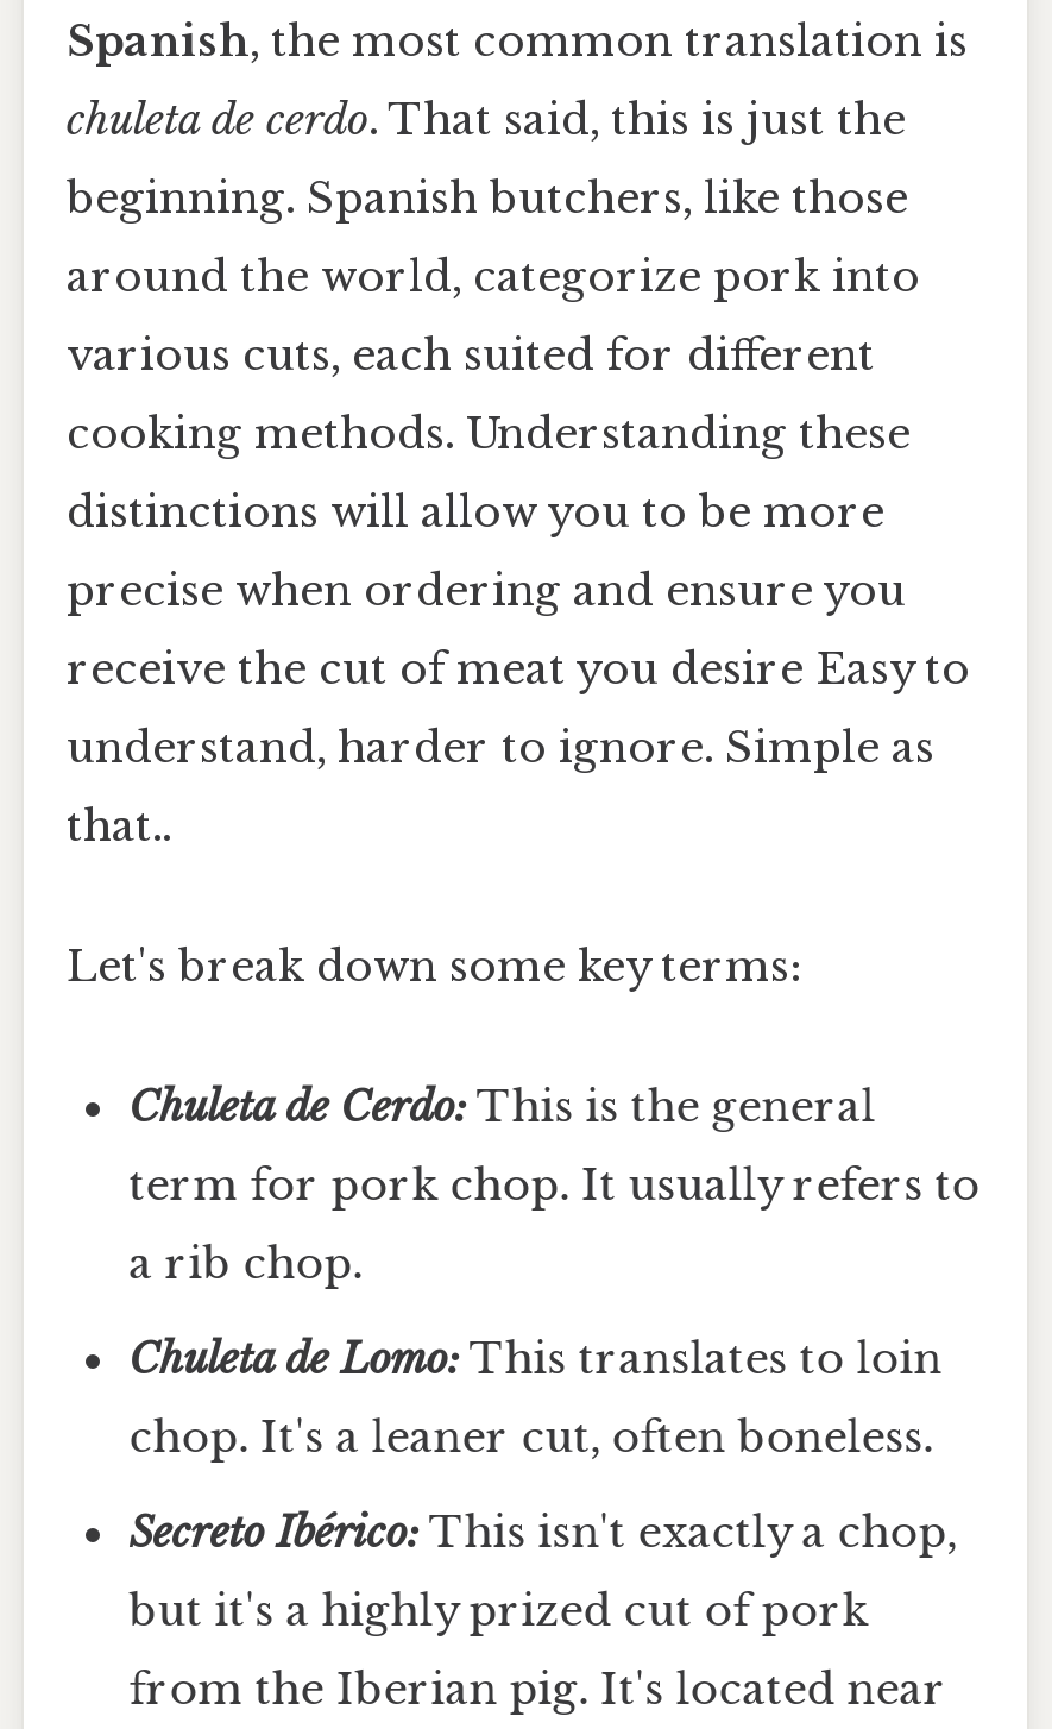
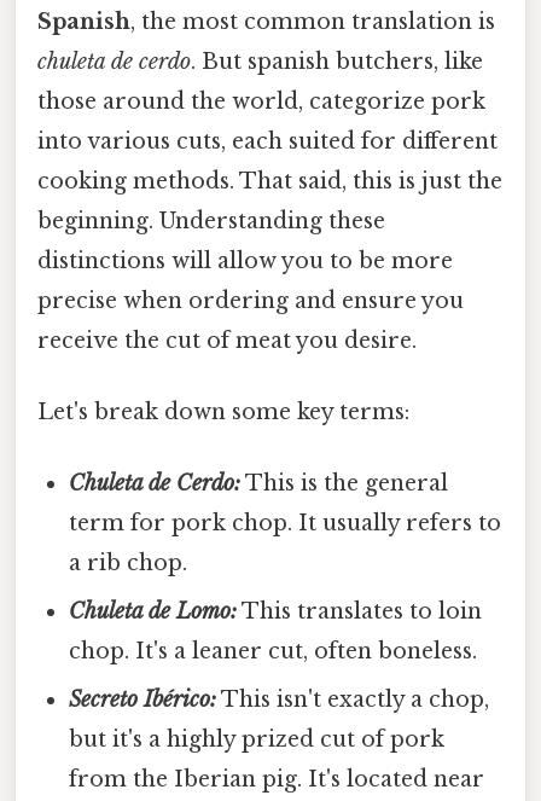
[67,93,906,146] chuleta de cerdo. That said, this is just the -> [37,48,483,75] chuleta de cerdo. But spanish butchers, like
[67,172,908,224] beginning. Spanish butchers, like those -> [37,88,485,114] those around the world, categorize pork
[67,250,920,303] around the world, categorize pork into -> [37,128,498,154] into various cuts, each suited for different
[67,329,875,381] various cuts, each suited for different -> [37,168,502,194] cooking methods. That said, this is just the
[67,407,911,459] cooking methods. Understanding these -> [37,207,385,234] beginning. Understanding these
[67,643,970,852] receive the cut of meat you desire Easy to | understand, harder to ignore. Simple as | that.. -> [37,327,417,354] receive the cut of meat you desire.

